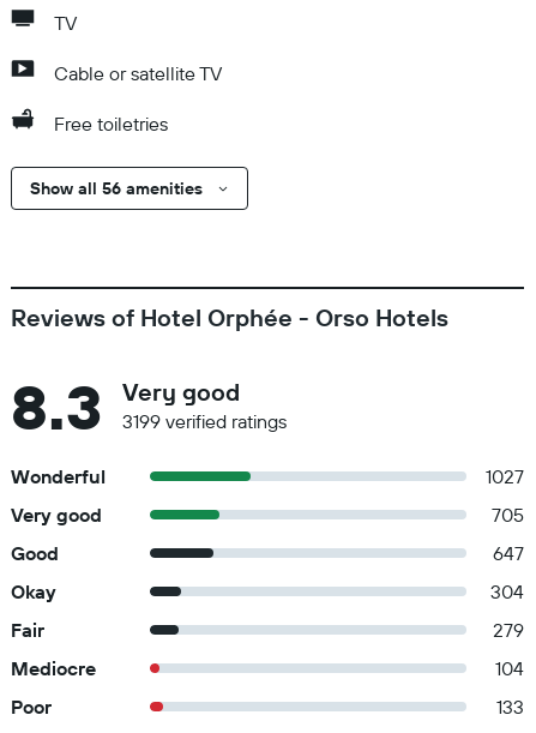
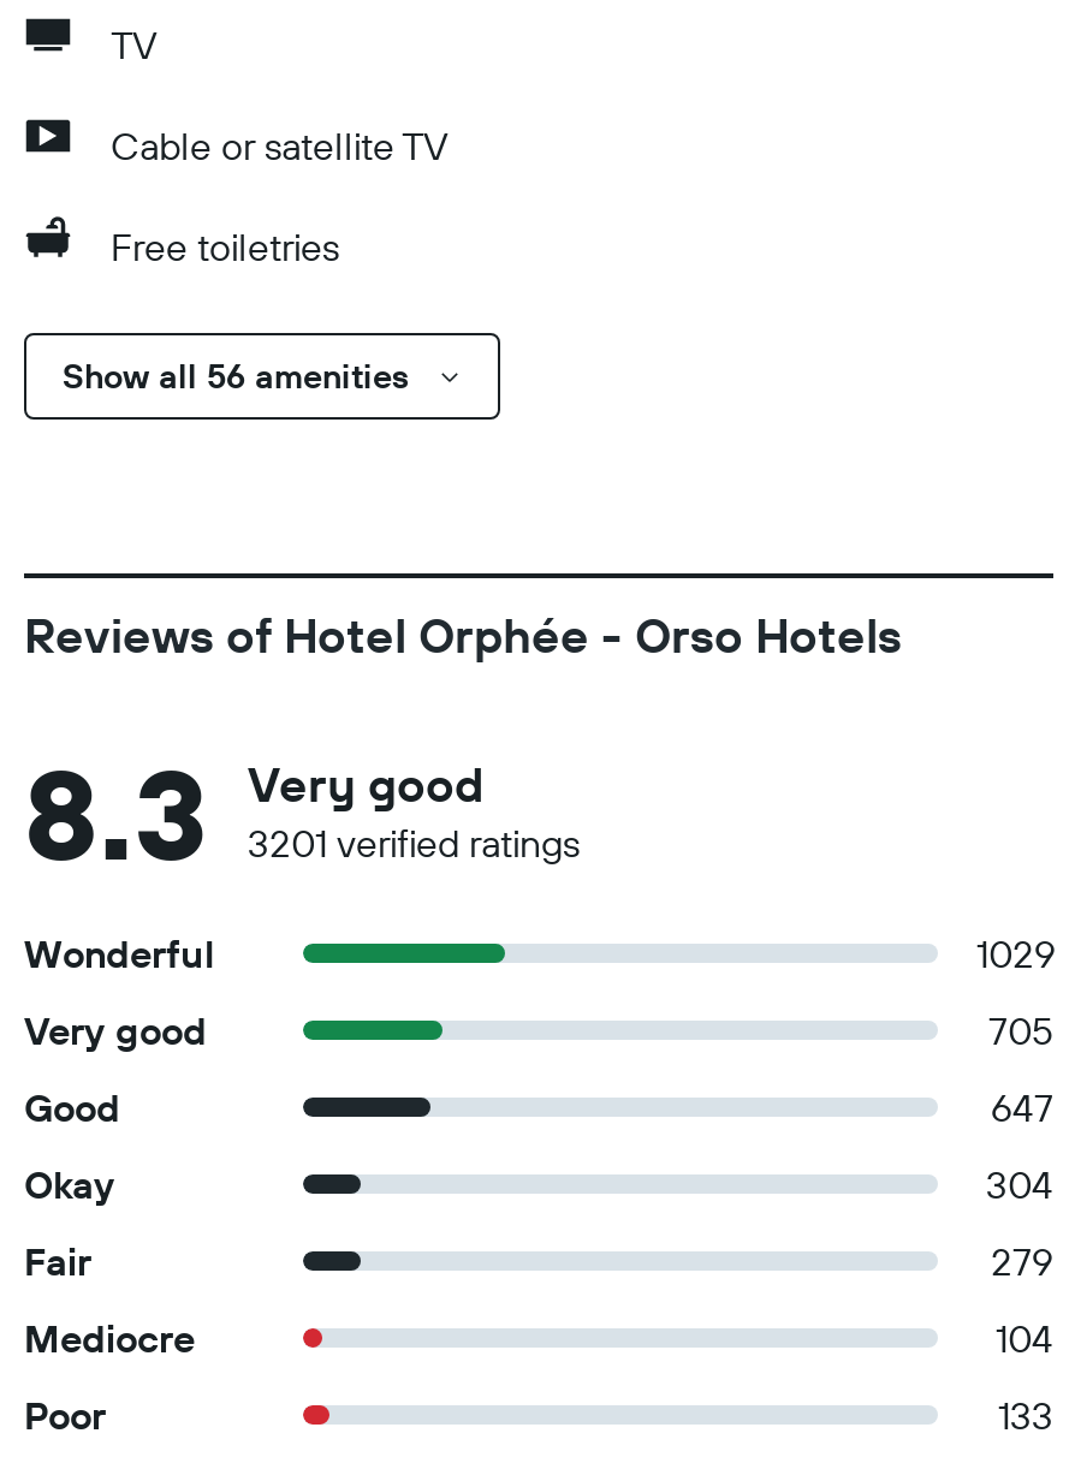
[122,409,287,433] 3199 verified ratings -> [248,819,580,867] 3201 verified ratings
[486,464,524,488] 1027 -> [976,929,1056,977] 1029

